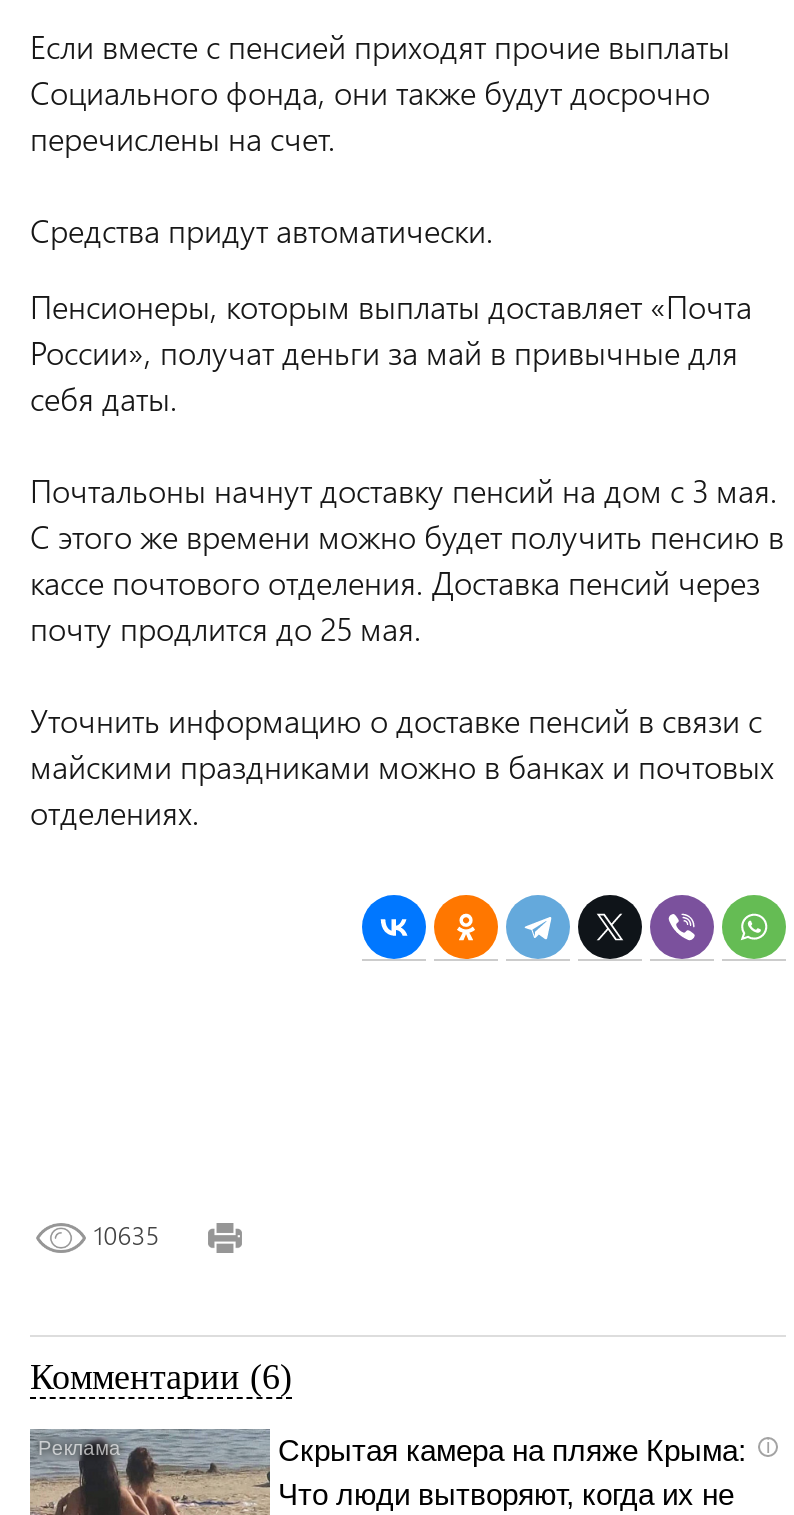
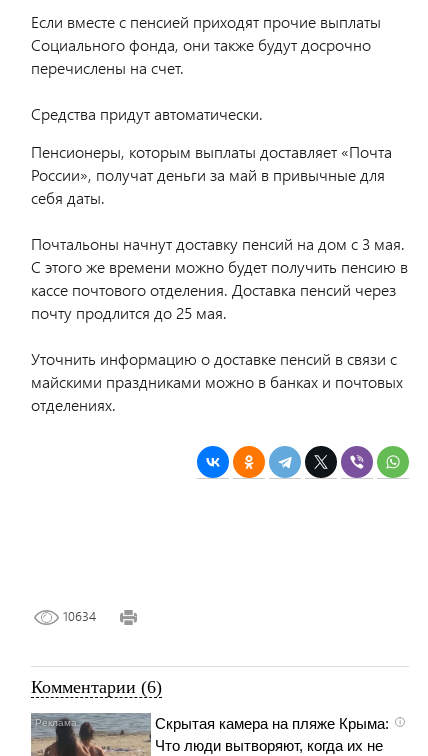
[85,1216,167,1250] 10635 -> [59,607,100,624] 10634

